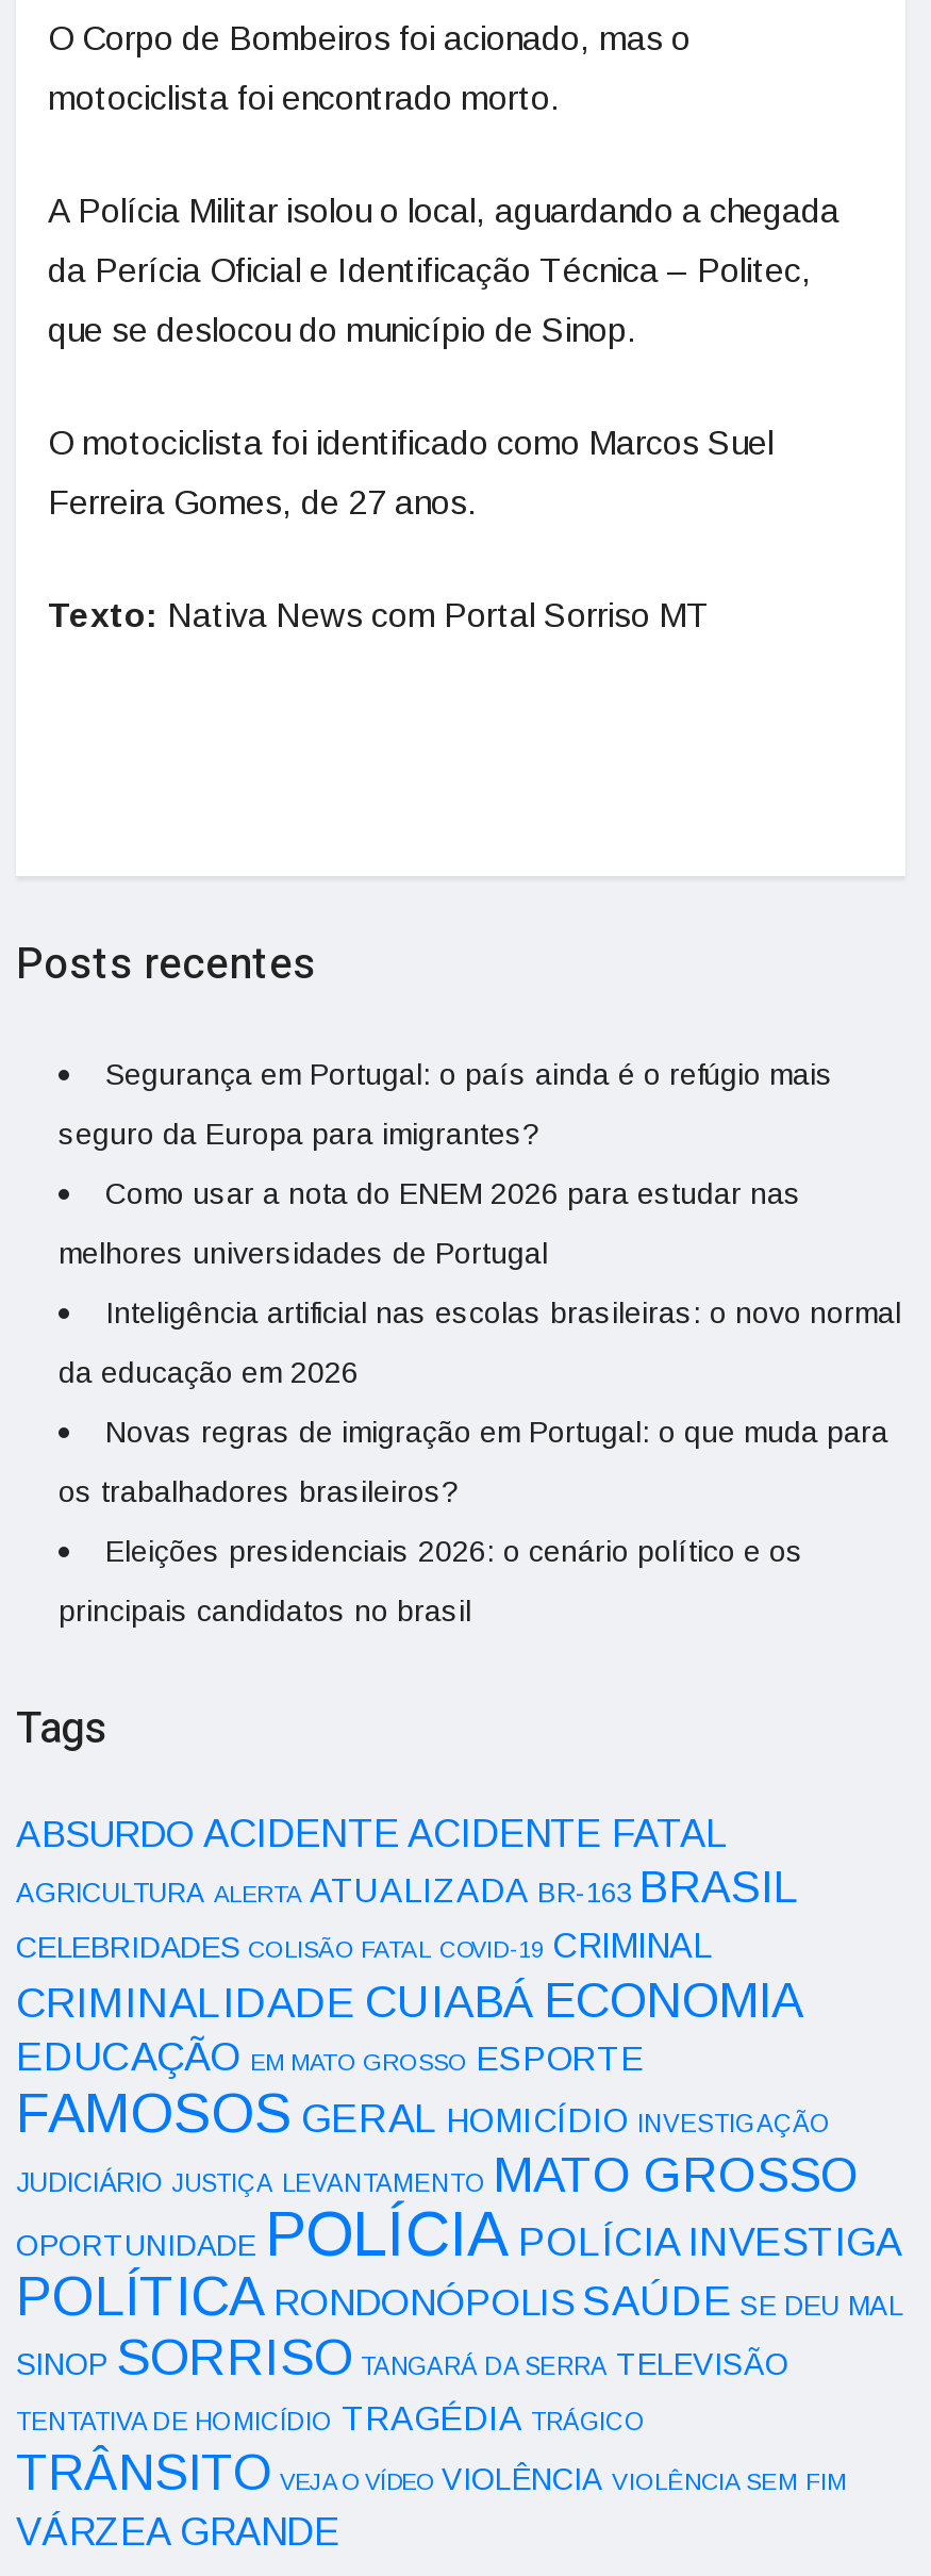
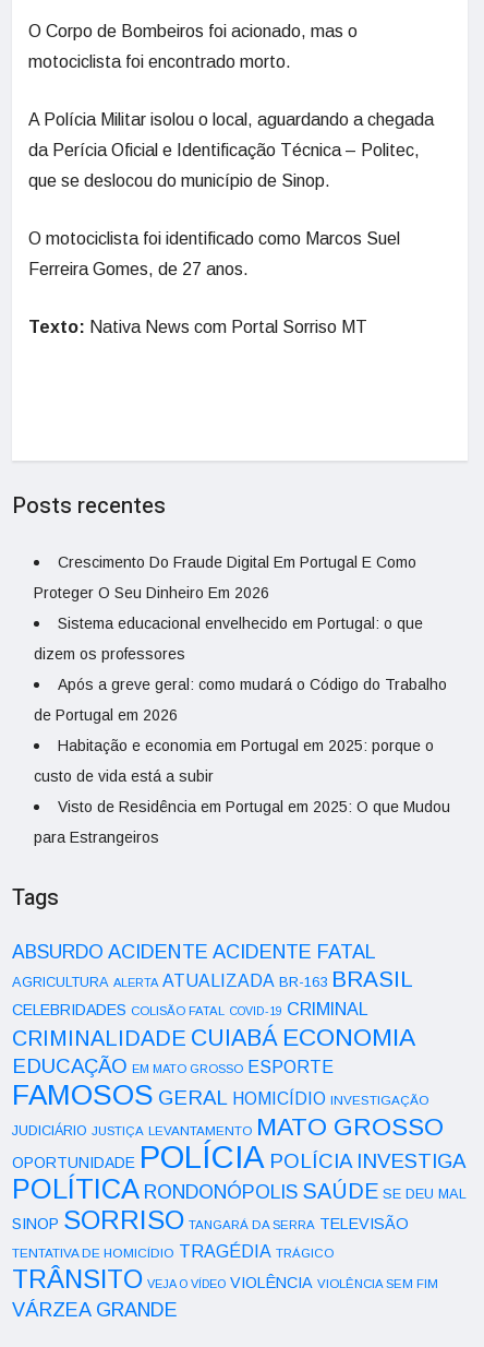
[105,1057,833,1091] Segurança em Portugal: o país ainda é o refúgio mais -> [58,554,416,571] Crescimento Do Fraude Digital Em Portugal E Como
[59,1117,539,1151] seguro da Europa para imigrantes? -> [34,584,269,602] Proteger O Seu Dinheiro Em 2026
[105,1176,801,1211] Como usar a nota do ENEM 2026 para estudar nas -> [58,615,423,632] Sistema educacional envelhecido em Portugal: o que
[59,1236,548,1270] melhores universidades de Portugal -> [34,645,185,663] dizem os professores
[105,1296,901,1330] Inteligência artificial nas escolas brasileiras: o novo normal -> [58,676,447,693] Após a greve geral: como mudará o Código do Trabalho
[59,1355,359,1389] da educação em 2026 -> [34,706,178,724] de Portugal em 2026
[105,1415,888,1449] Novas regras de imigração em Portugal: o que muda para -> [58,737,434,754] Habitação e economia em Portugal em 2025: porque o
[59,1474,459,1509] os trabalhadores brasileiros? -> [34,767,214,785] custo de vida está a subir
[105,1534,803,1568] Eleições presidenciais 2026: o cenário político e os -> [58,798,450,816] Visto de Residência em Portugal em 2025: O que Mudou
[59,1594,471,1628] principais candidatos no brasil -> [34,829,159,846] para Estrangeiros

